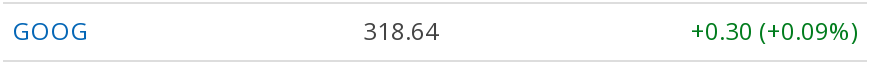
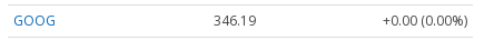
[363,14,439,48] 318.64 -> [214,11,256,29] 346.19
[691,14,857,48] +0.30 (+0.09%) -> [383,11,467,29] +0.00 (0.00%)

